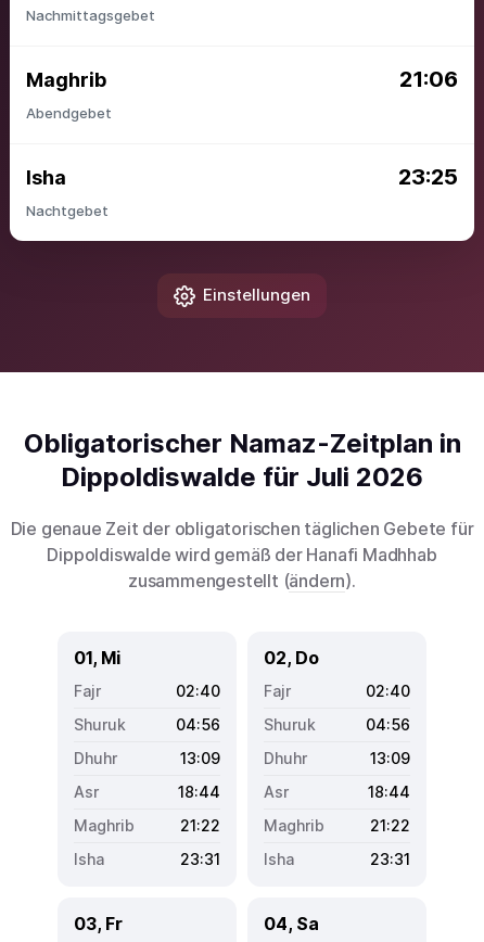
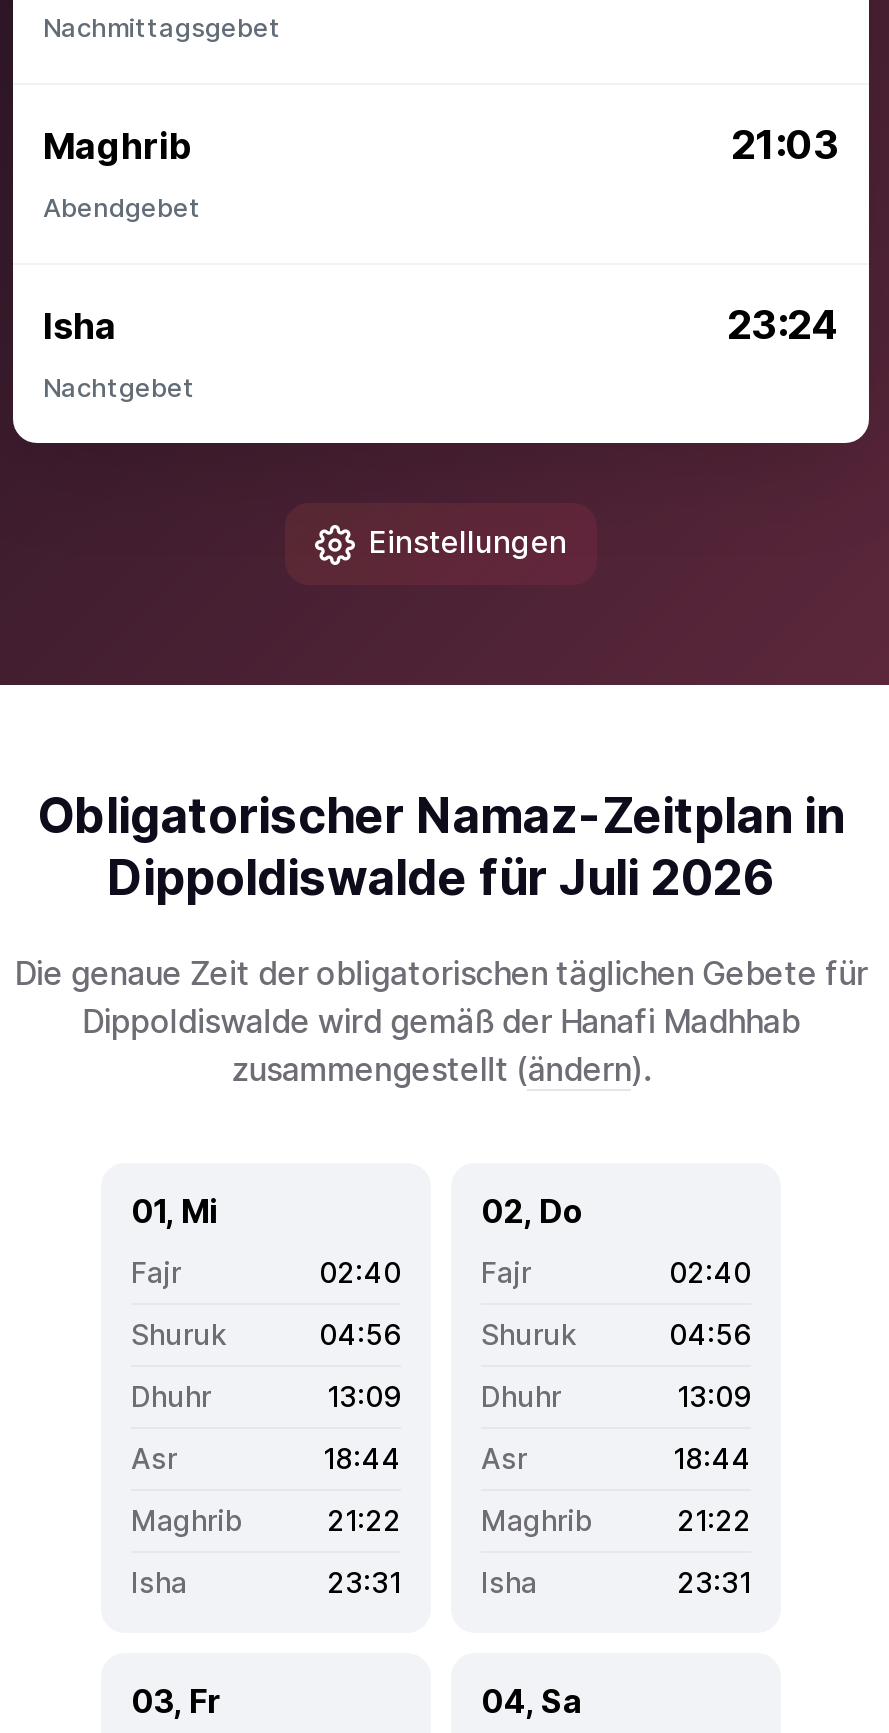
[399,66,458,92] 21:06 -> [731,121,839,169] 21:03
[398,164,458,190] 23:25 -> [727,301,839,349] 23:24

